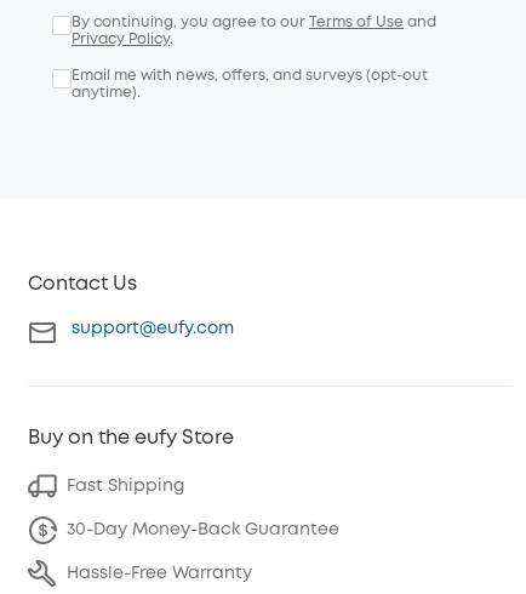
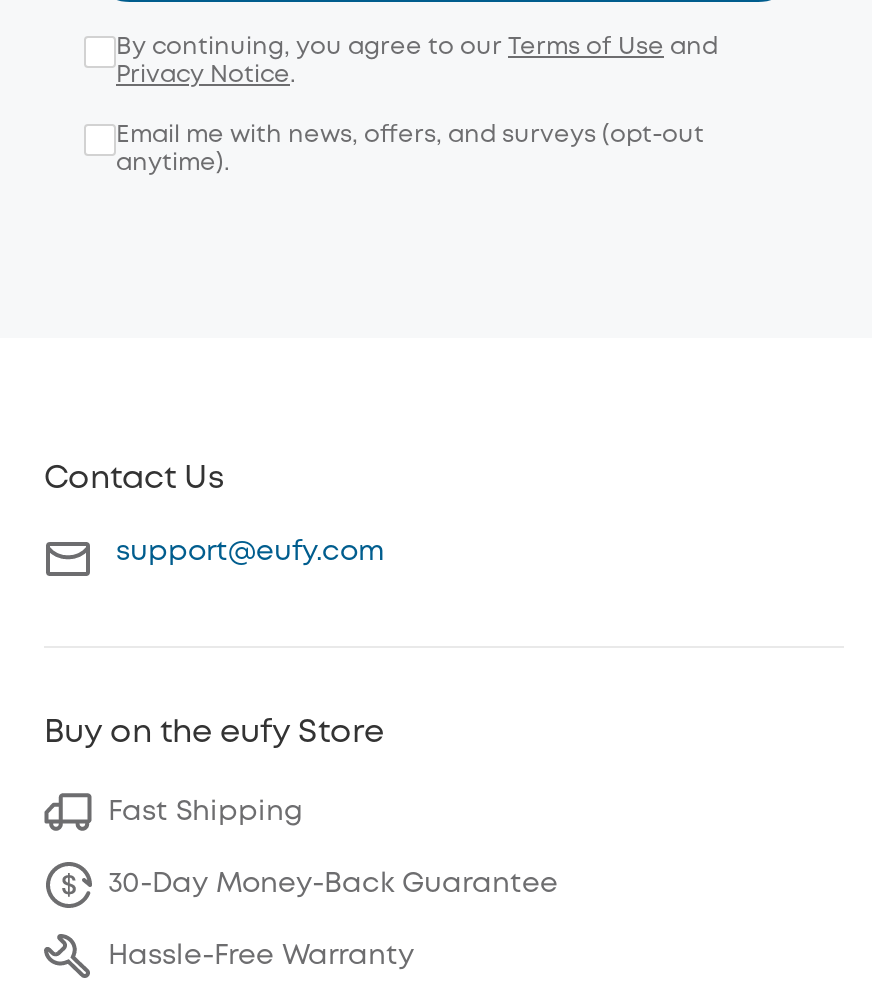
[72,33,173,47] Privacy Policy. -> [116,63,296,85] Privacy Notice.

